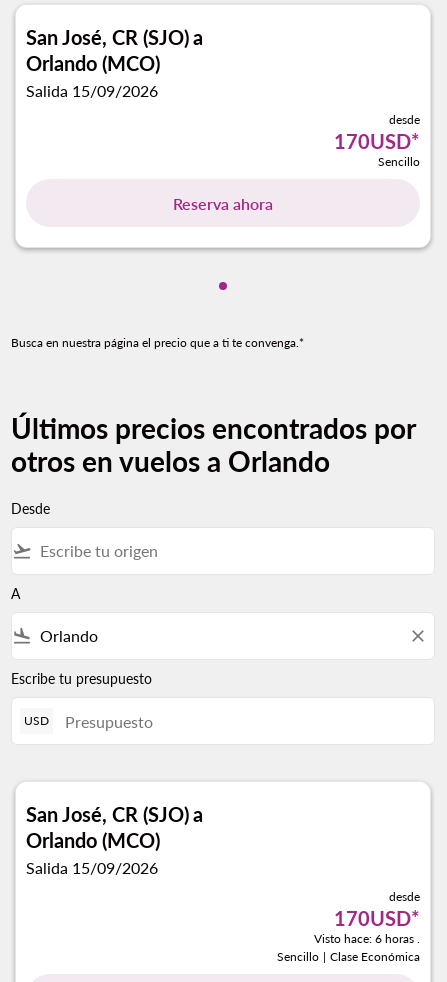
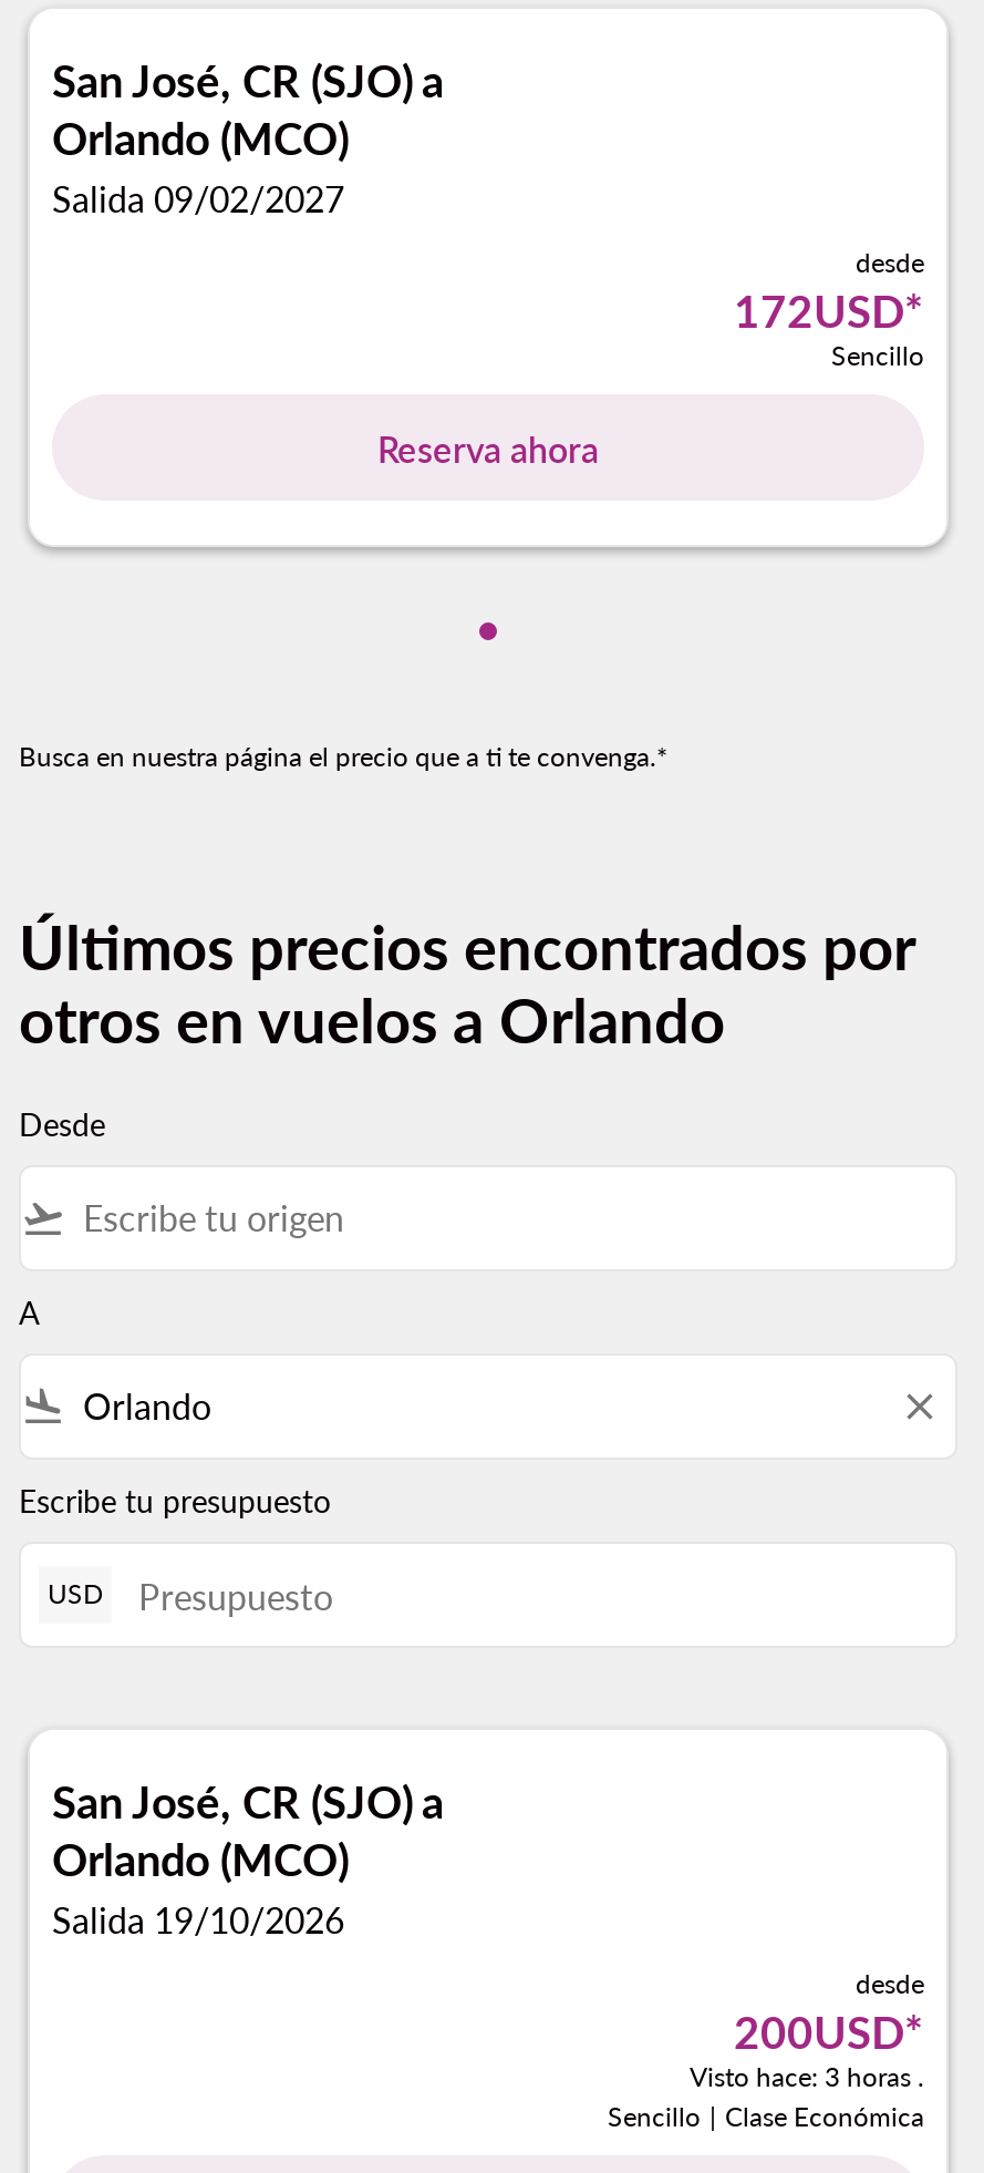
[26,81,158,100] Salida 15/09/2026 -> [52,177,344,219] Salida 09/02/2027
[334,129,420,153] 170USD* -> [734,284,924,337] 172USD*
[26,858,158,877] Salida 15/09/2026 -> [52,1898,344,1940] Salida 19/10/2026
[314,906,420,946] 170USD* | Visto hace: 6 horas . -> [690,2005,924,2093] 200USD* | Visto hace: 3 horas .

